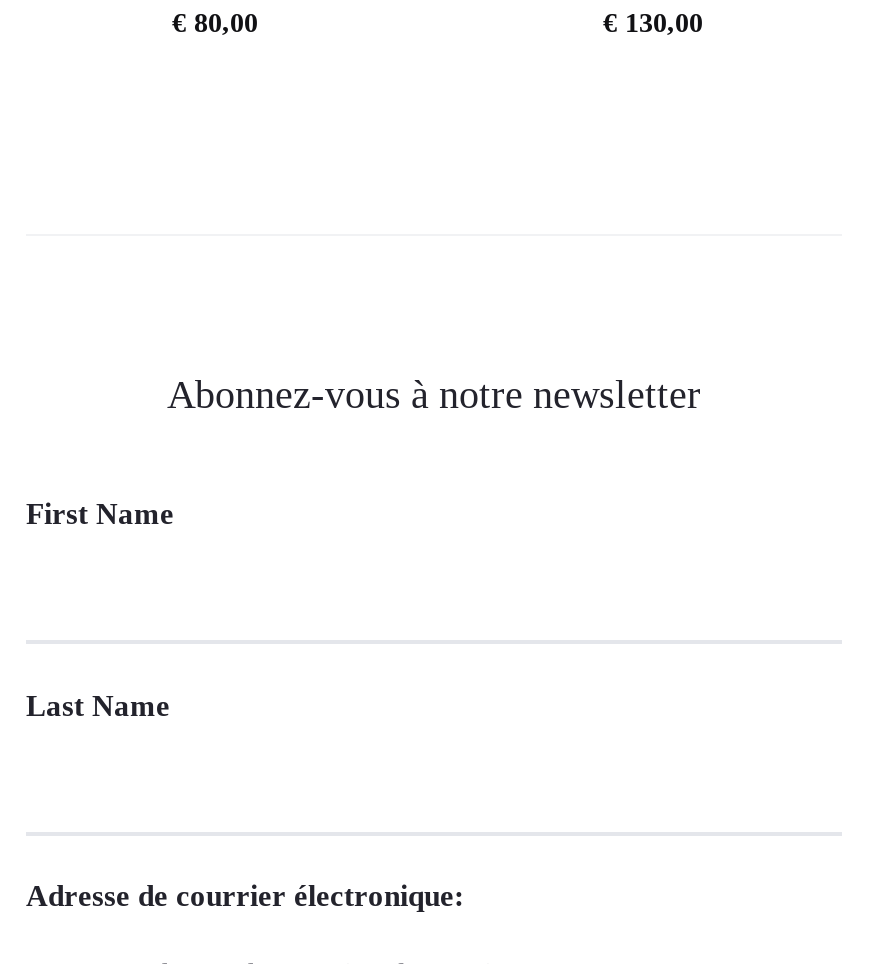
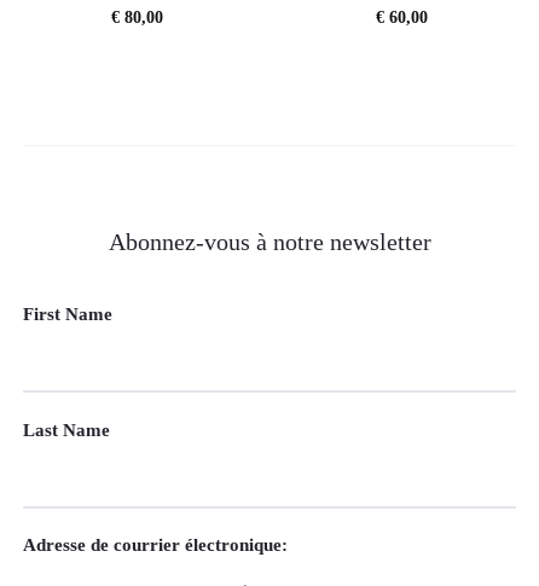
[603,9,703,39] €130,00 -> [376,9,428,27] €60,00

